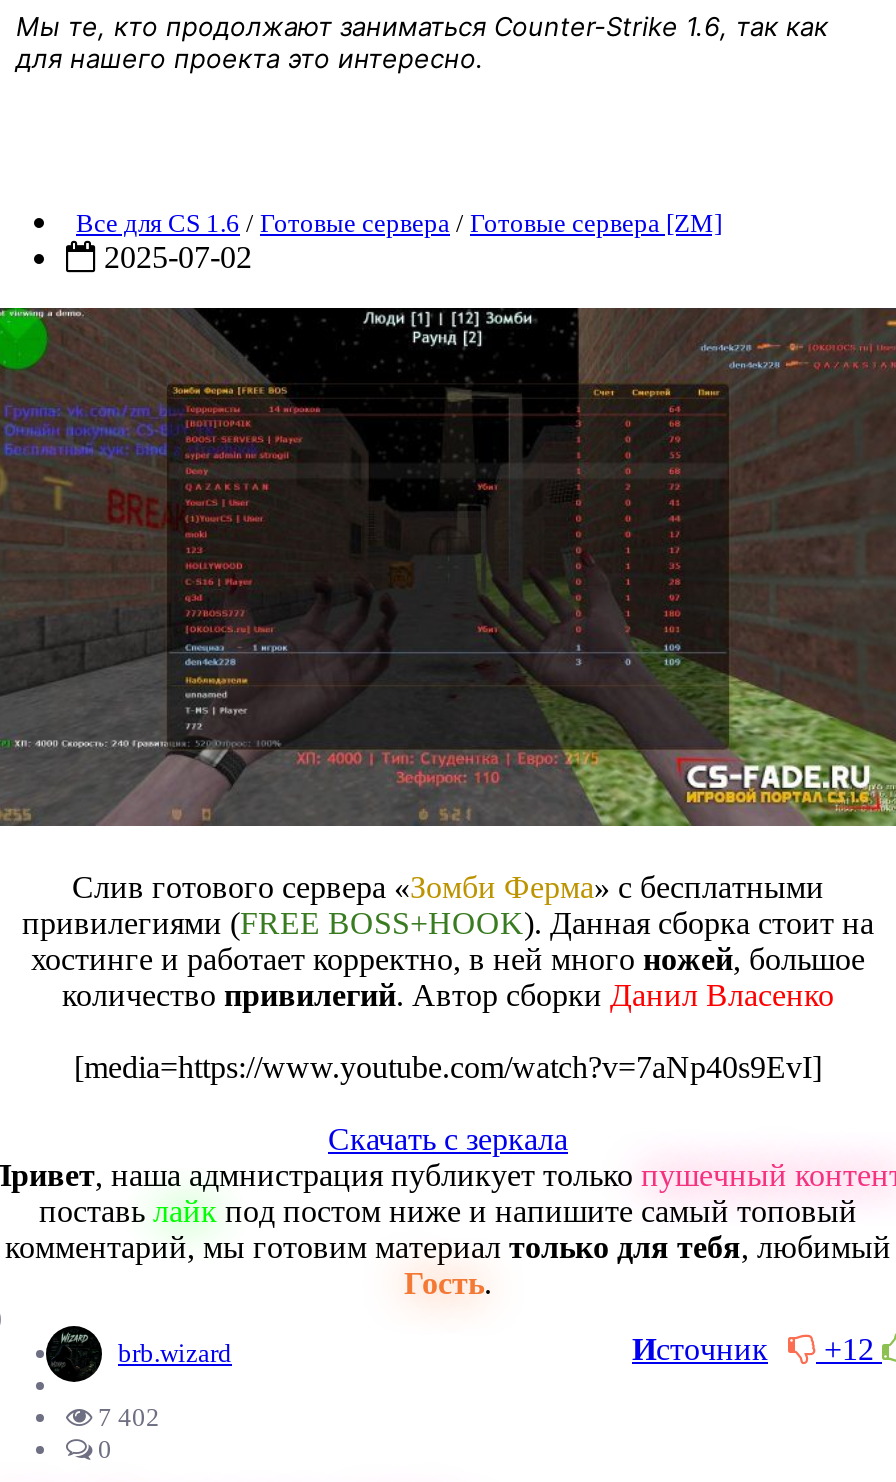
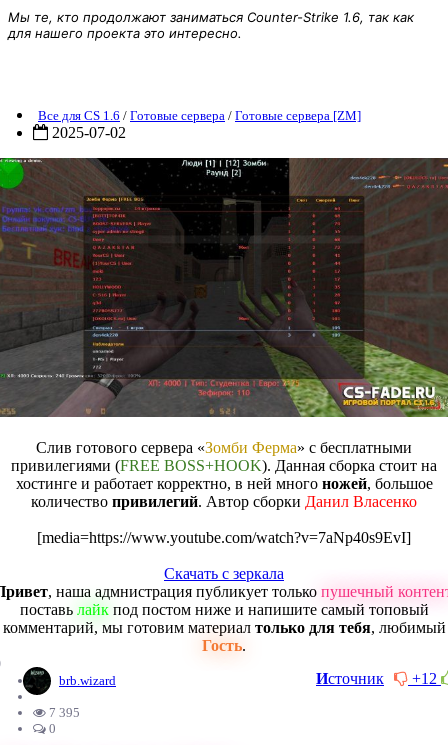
[92,1402,160,1432] 7 402 -> [46,705,80,720] 7 395

